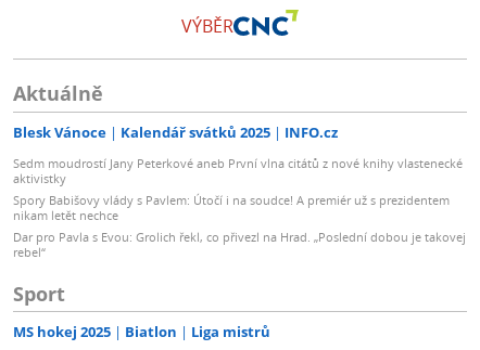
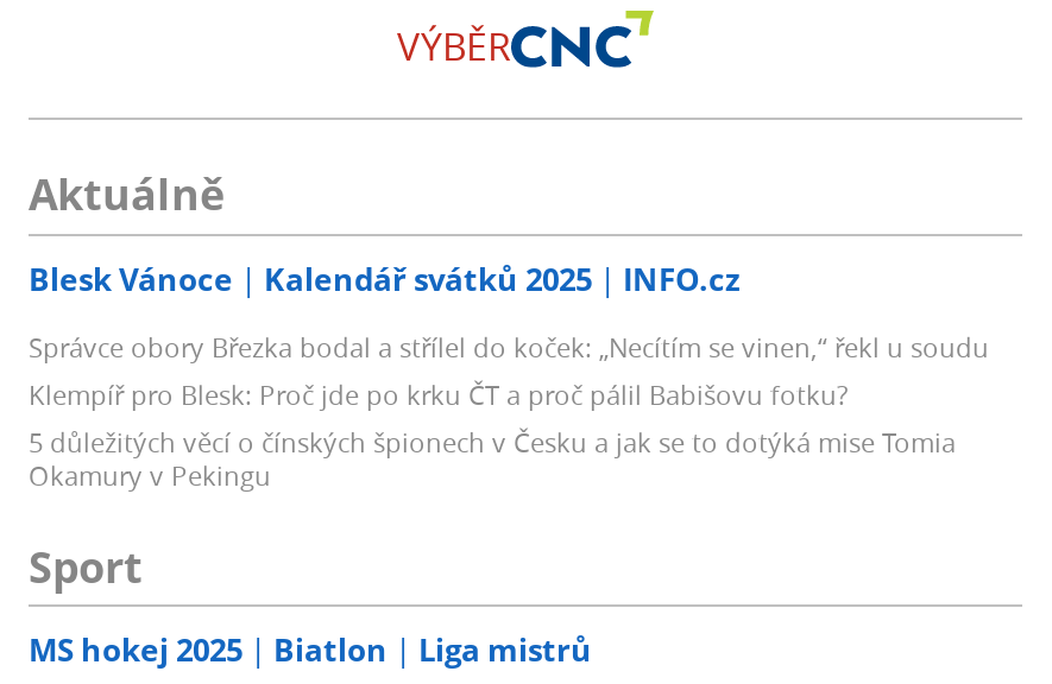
[13,155,466,260] Sedm moudrostí Jany Peterkové aneb První vlna citátů z nové knihy vlastenecké | aktivistky | Spory Babišovy vlády s Pavlem: Útočí i na soudce! A premiér už s prezidentem | nikam letět nechce | Dar pro Pavla s Evou: Grolich řekl, co přivezl na Hrad. „Poslední dobou je takovej | rebel“ -> [29,329,989,493] Správce obory Březka bodal a střílel do koček: „Necítím se vinen,“ řekl u soudu | Klempíř pro Blesk: Proč jde po krku ČT a proč pálil Babišovu fotku? | 5 důležitých věcí o čínských špionech v Česku a jak se to dotýká mise Tomia | Okamury v Pekingu

